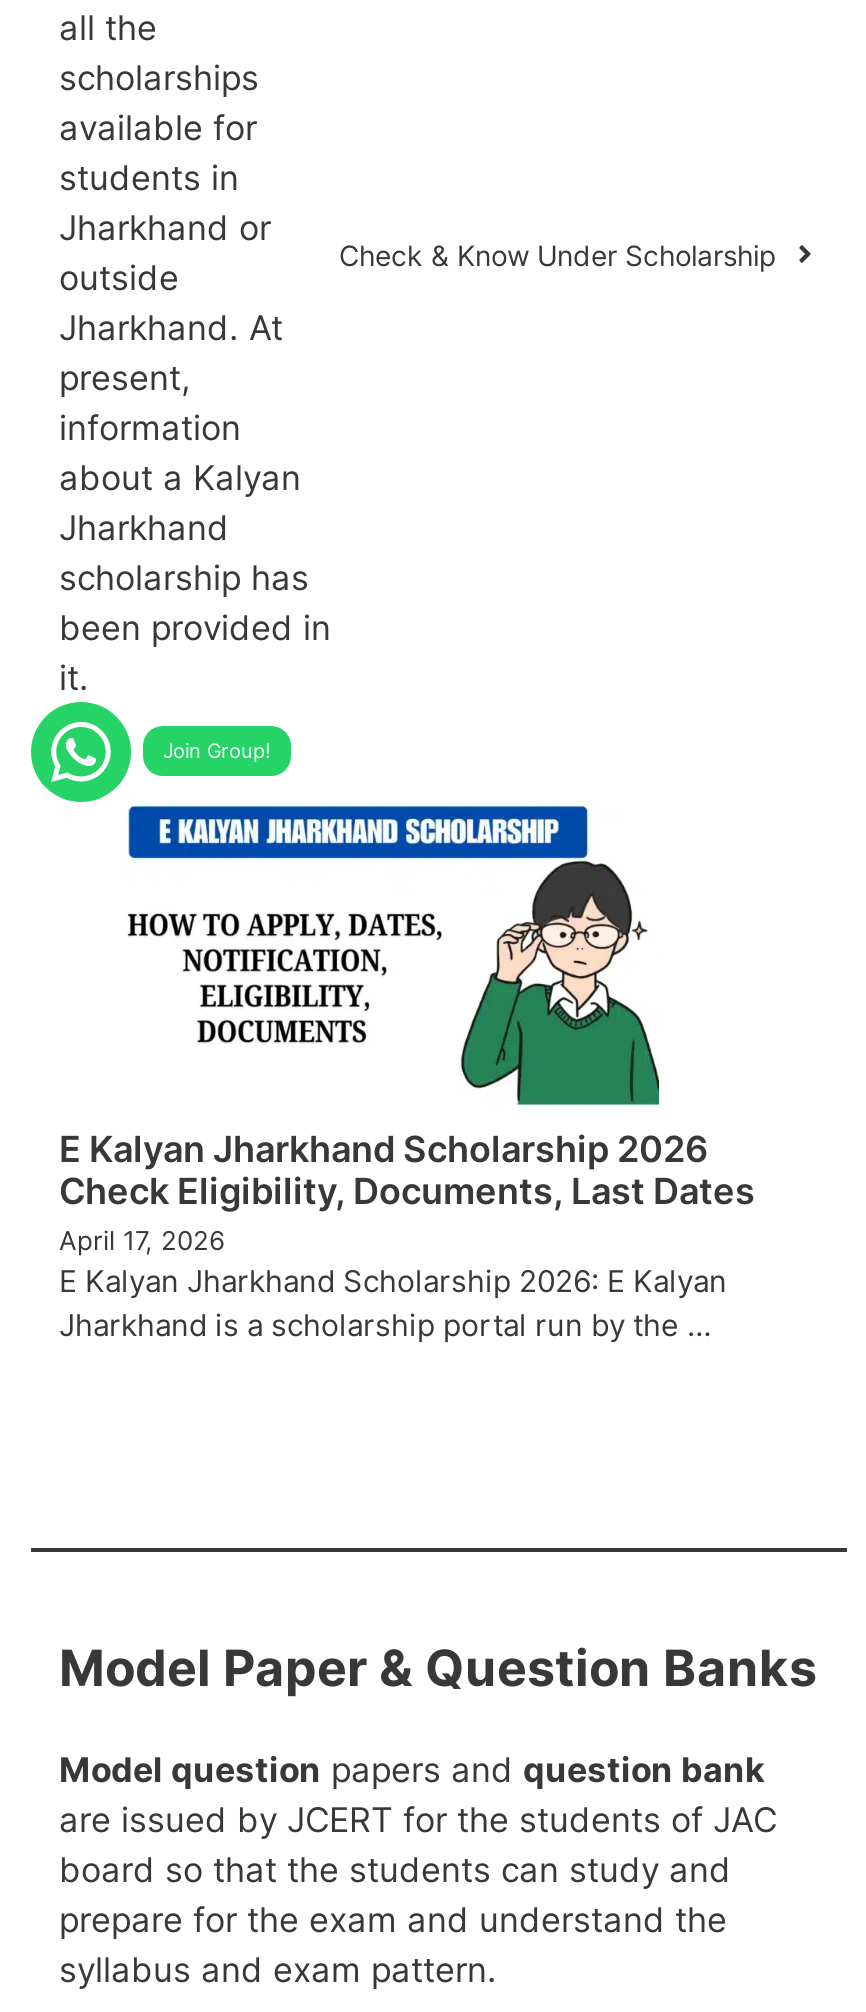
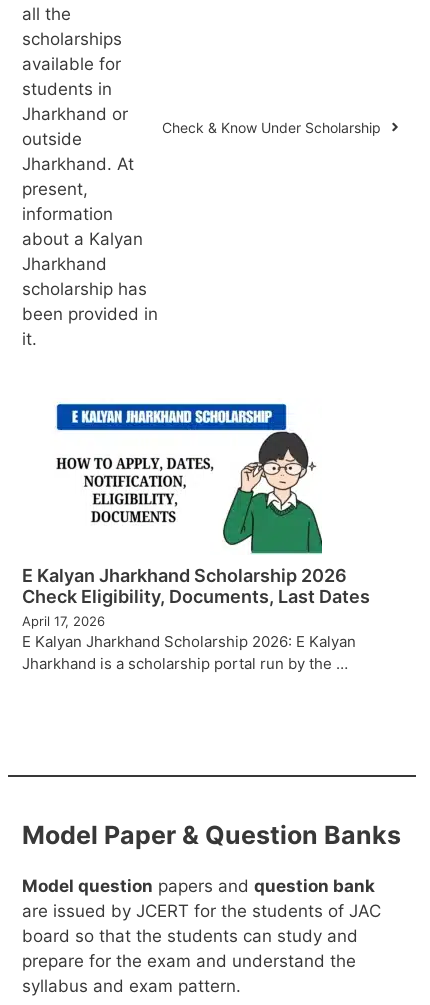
[29,702,293,804] [image] -> none

